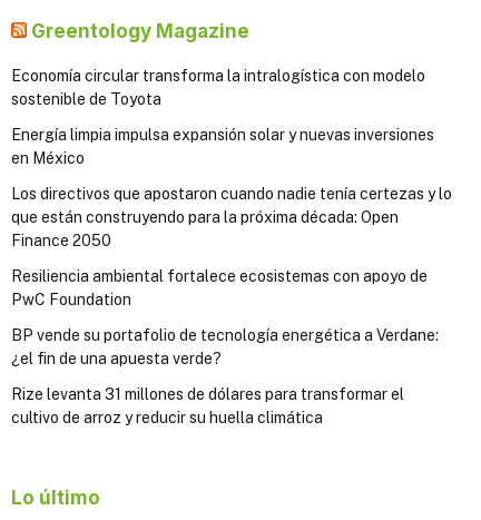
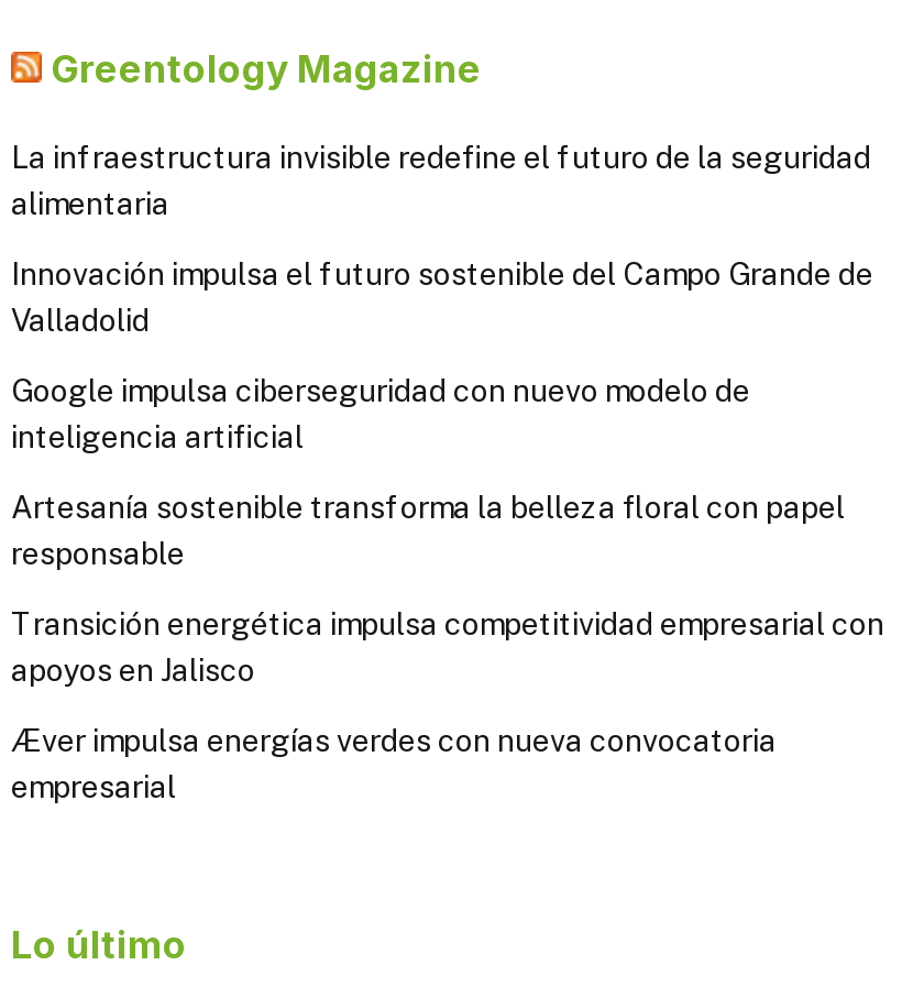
[11,67,425,109] Economía circular transforma la intralogística con modelo | sostenible de Toyota -> [11,141,871,222] La infraestructura invisible redefine el futuro de la seguridad | alimentaria
[11,126,434,168] Energía limpia impulsa expansión solar y nuevas inversiones | en México -> [11,257,873,339] Innovación impulsa el futuro sostenible del Campo Grande de | Valladolid
[11,185,452,250] Los directivos que apostaron cuando nadie tenía certezas y lo | que están construyendo para la próxima década: Open | Finance 2050 -> [11,374,750,456] Google impulsa ciberseguridad con nuevo modelo de | inteligencia artificial
[11,268,428,309] Resiliencia ambiental fortalece ecosistemas con apoyo de | PwC Foundation -> [11,491,845,572] Artesanía sostenible transforma la belleza floral con papel | responsable
[11,327,439,368] BP vende su portafolio de tecnología energética a Verdane: | ¿el fin de una apuesta verde? -> [11,607,884,689] Transición energética impulsa competitividad empresarial con | apoyos en Jalisco
[11,386,404,427] Rize levanta 31 millones de dólares para transformar el | cultivo de arroz y reducir su huella climática -> [11,724,777,805] Æver impulsa energías verdes con nueva convocatoria | empresarial

